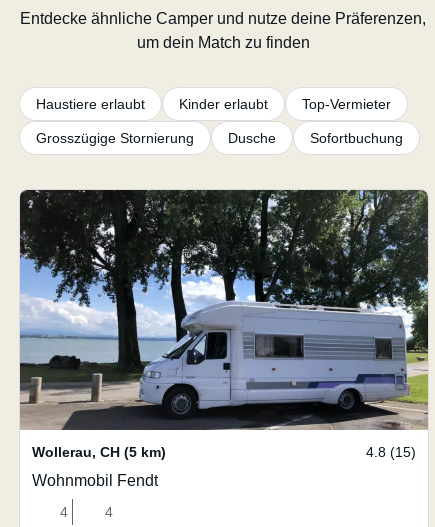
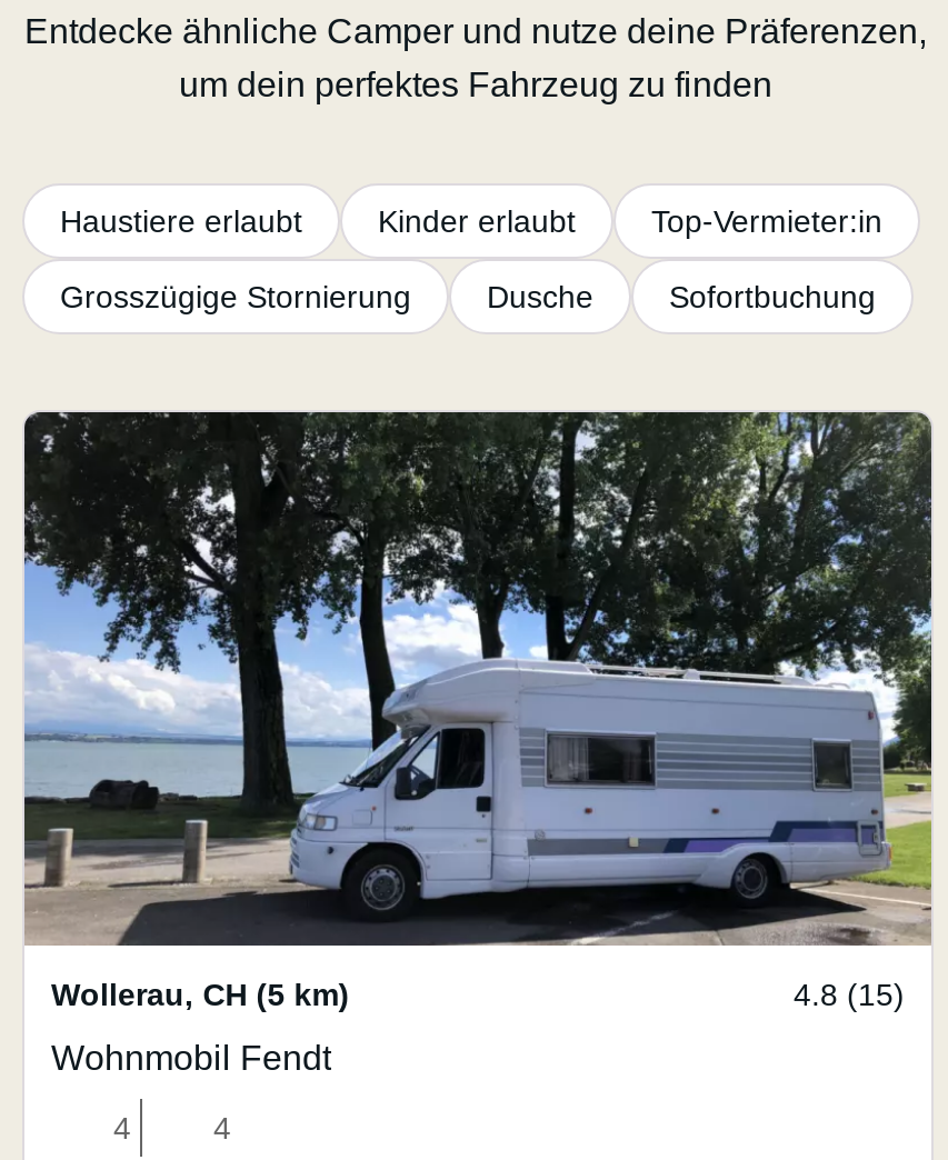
[136,34,309,51] um dein Match zu finden -> [179,66,772,103] um dein perfektes Fahrzeug zu finden
[302,96,391,112] Top-Vermieter -> [651,203,882,239] Top-Vermieter:in

